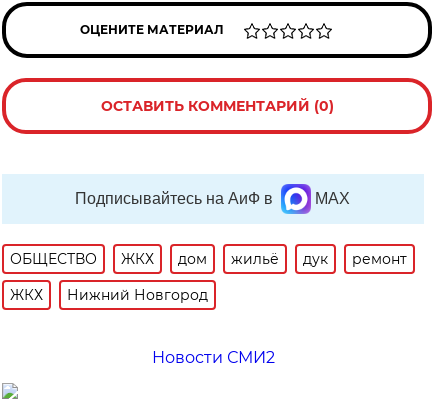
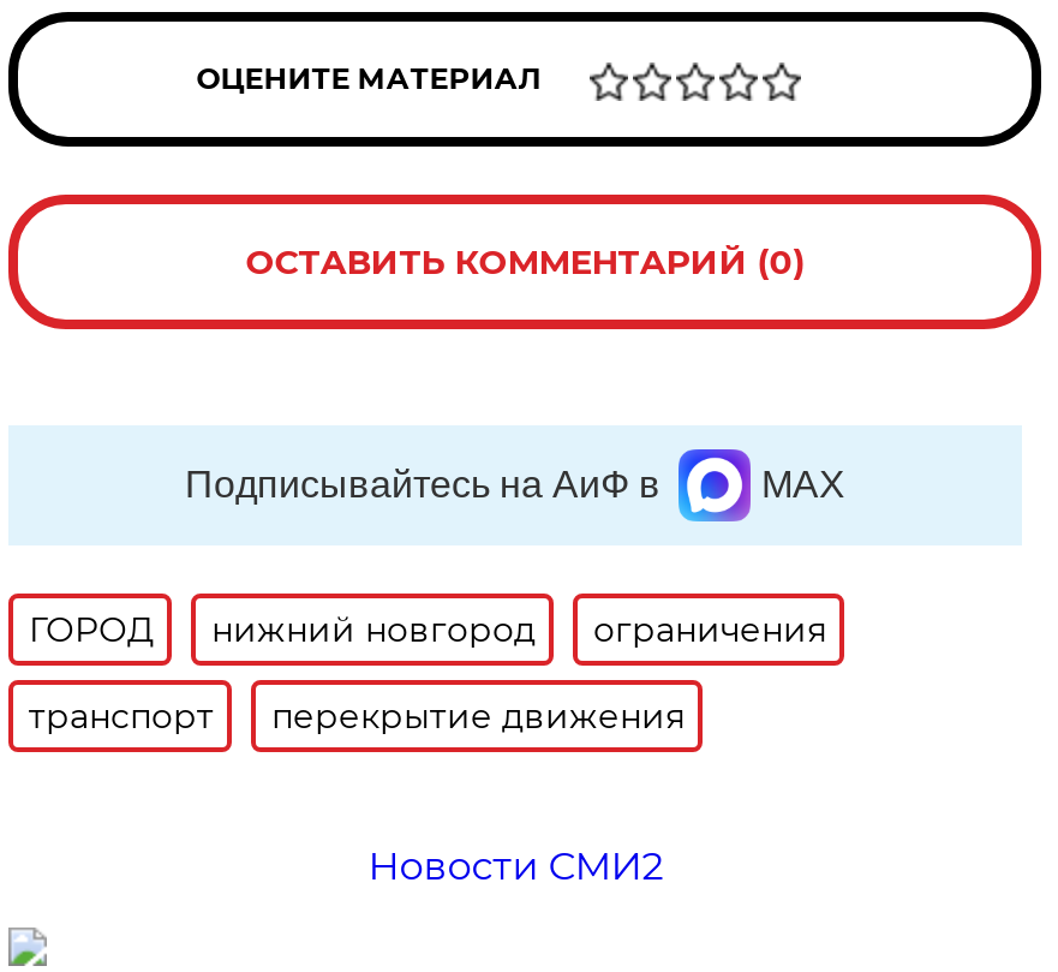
[10,250,407,268] ОБЩЕСТВО | ЖКХ | дом | жильё | дук | ремонт -> [29,609,826,652] ГОРОД | нижний новгород | ограничения
[10,286,208,304] ЖКХ | Нижний Новгород -> [29,695,684,738] транспорт | перекрытие движения

